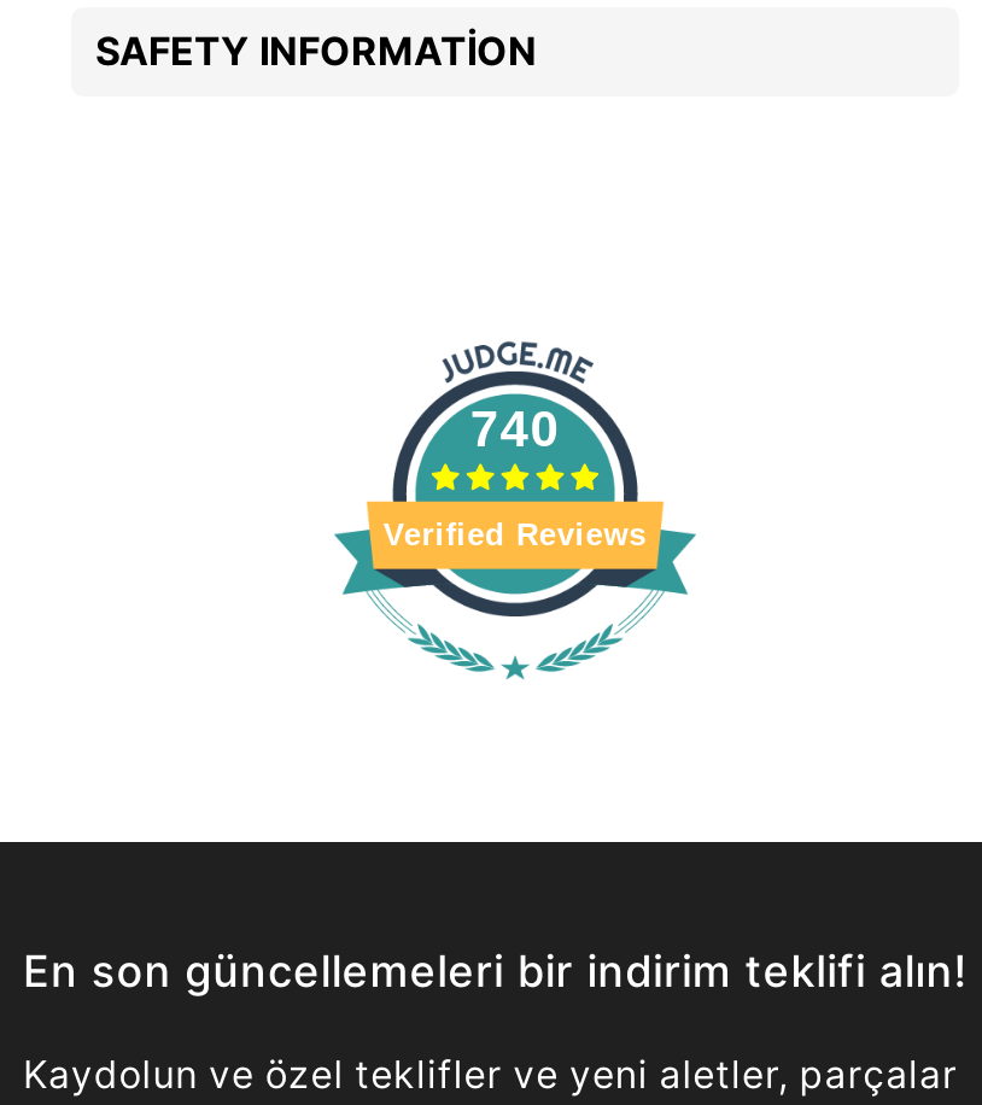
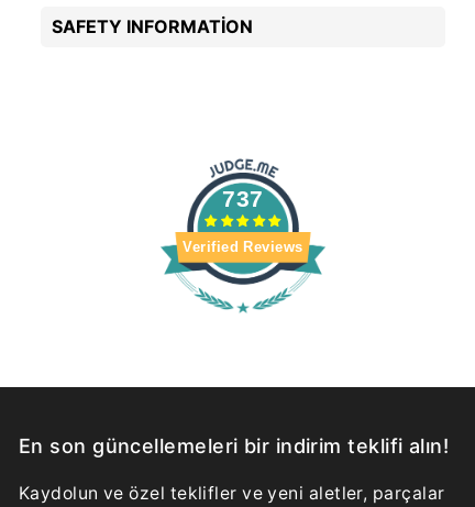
[470,401,560,456] 740 -> [222,186,264,211] 737

